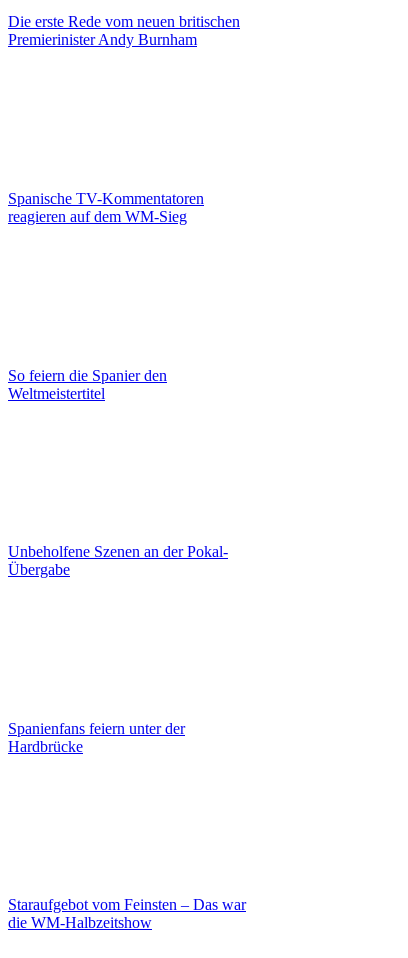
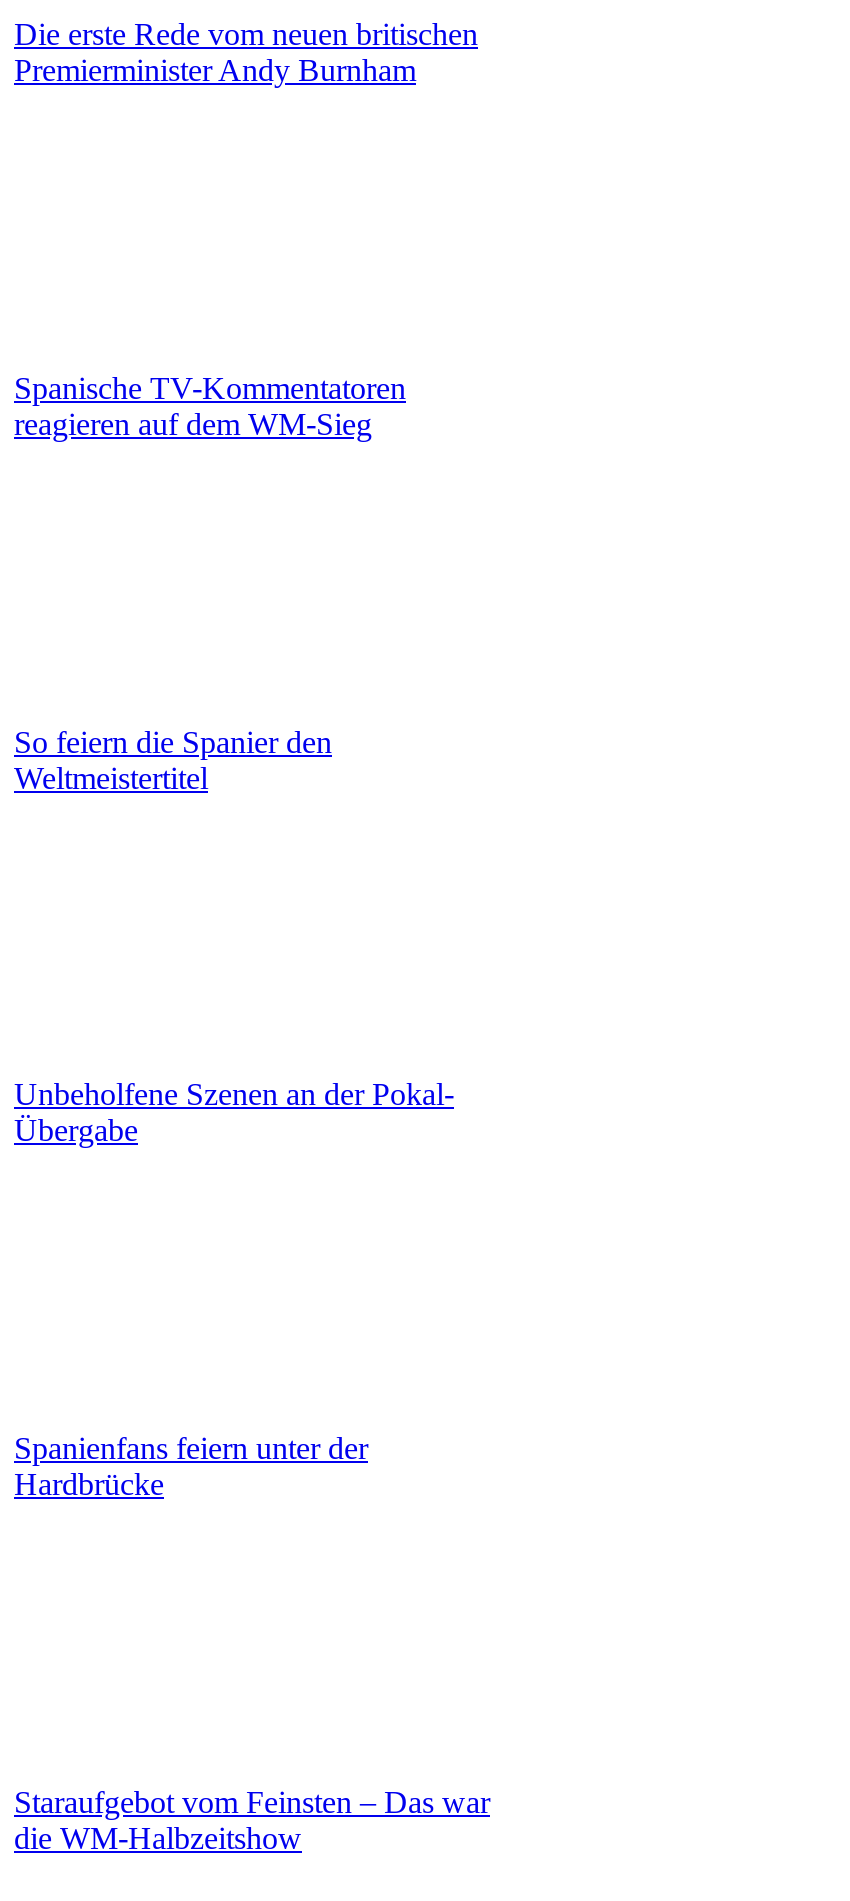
[8,31,197,48] Premierinister Andy Burnham -> [14,53,416,87] Premierminister Andy Burnham

